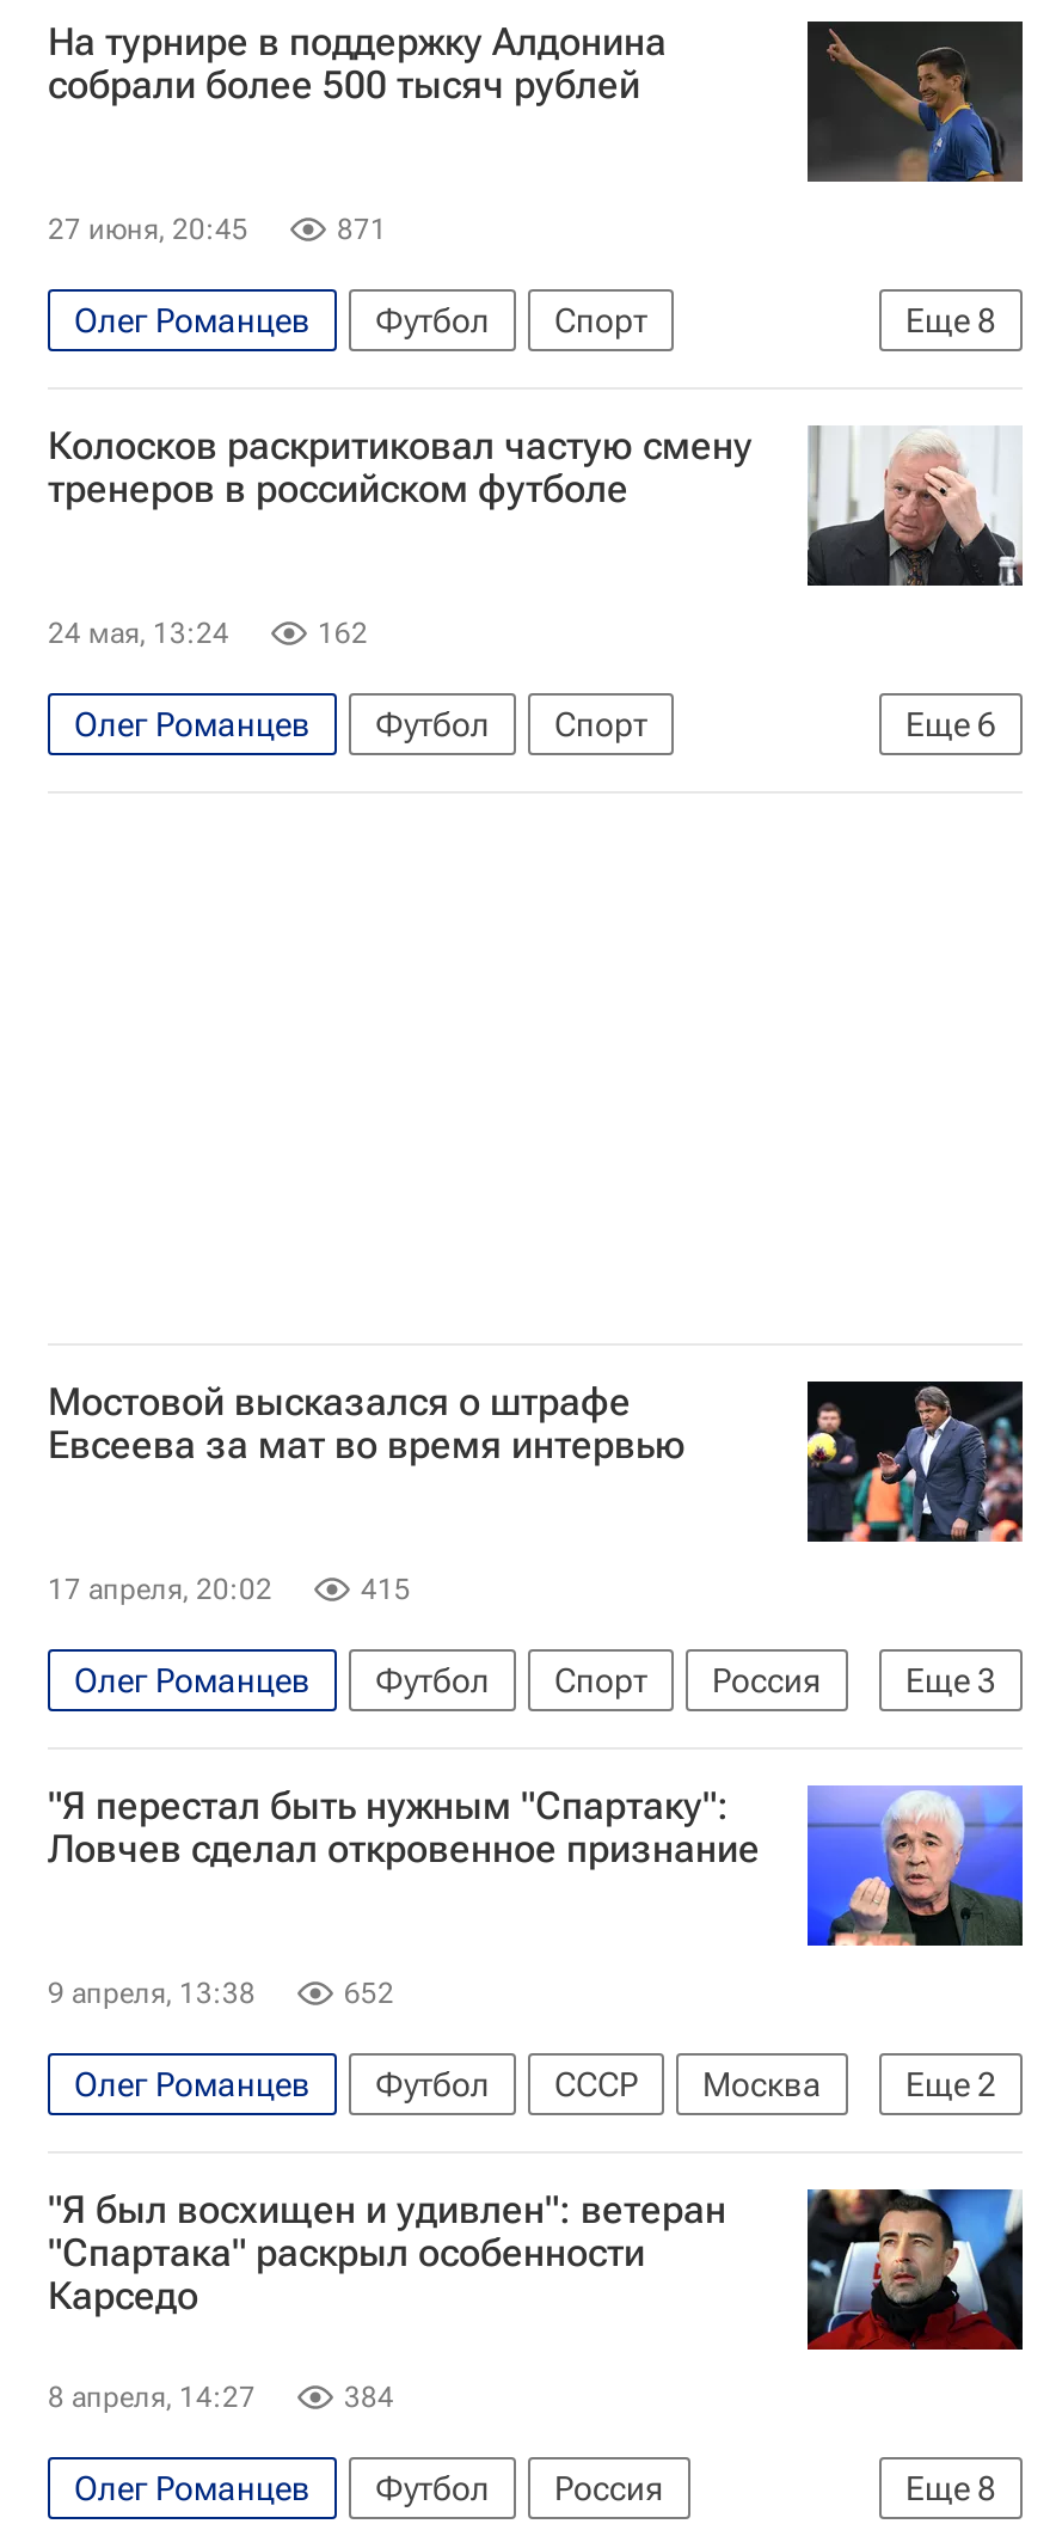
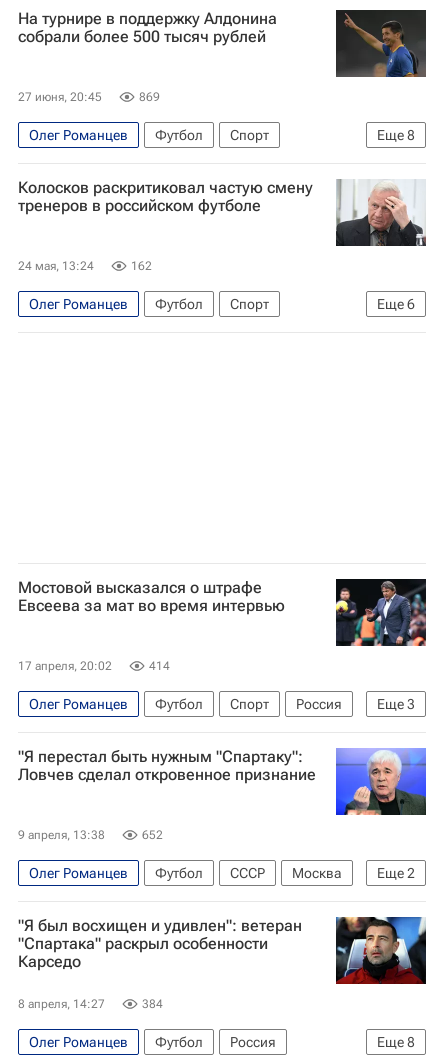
[337,213,387,246] 871 -> [139,90,160,104] 869
[361,1573,411,1606] 415 -> [149,659,170,673] 414

